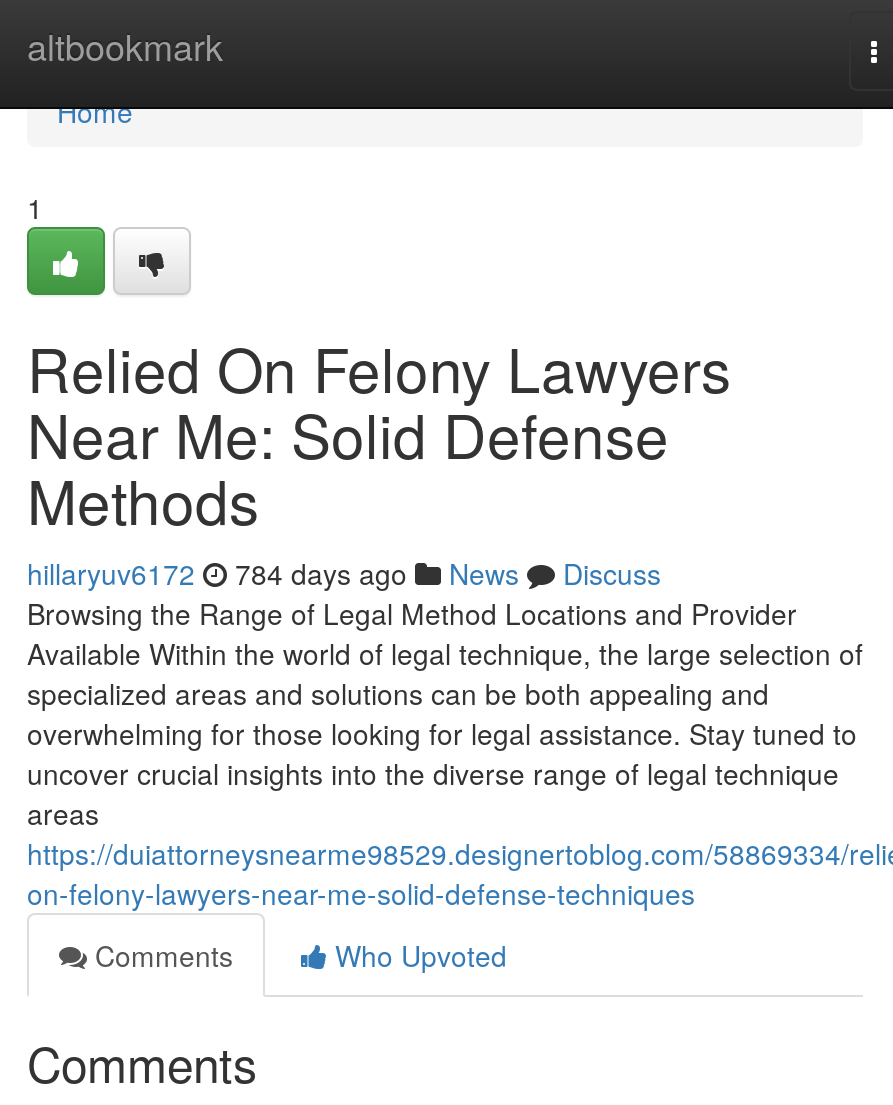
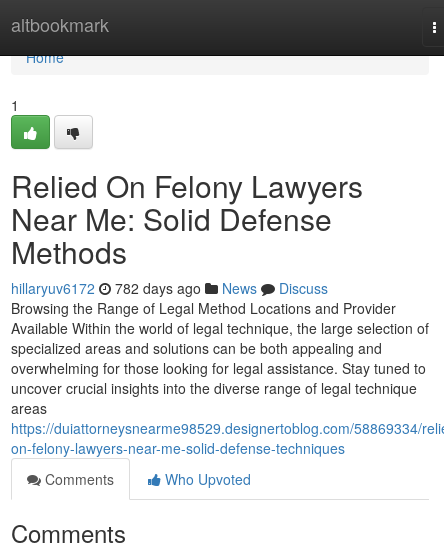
[27,553,661,593] hillaryuv6172 784 days ago News Discuss -> [11,278,328,298] hillaryuv6172 782 days ago News Discuss

